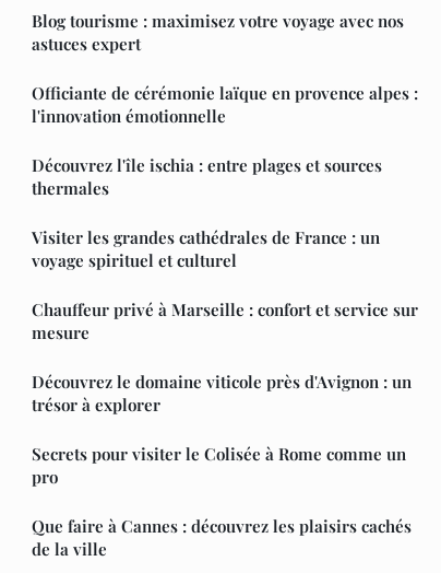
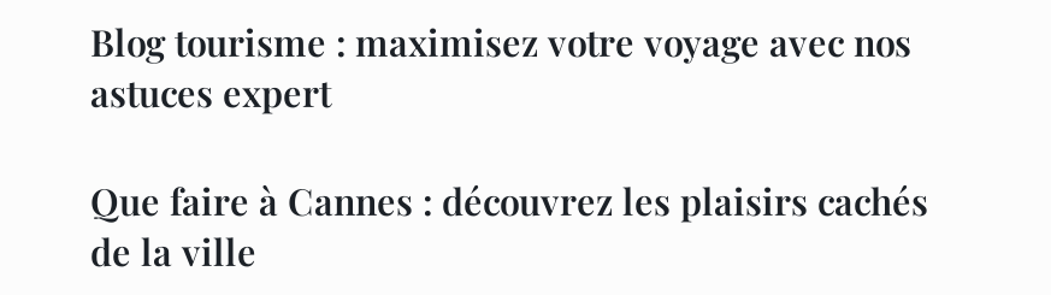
[32,82,418,488] Officiante de cérémonie laïque en provence alpes : | l'innovation émotionnelle | Découvrez l'île ischia : entre plages et sources | thermales | Visiter les grandes cathédrales de France : un | voyage spirituel et culturel | Chauffeur privé à Marseille : confort et service sur | mesure | Découvrez le domaine viticole près d'Avignon : un | trésor à explorer | Secrets pour visiter le Colisée à Rome comme un | pro -> none

